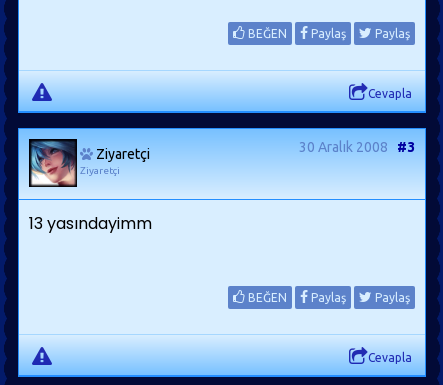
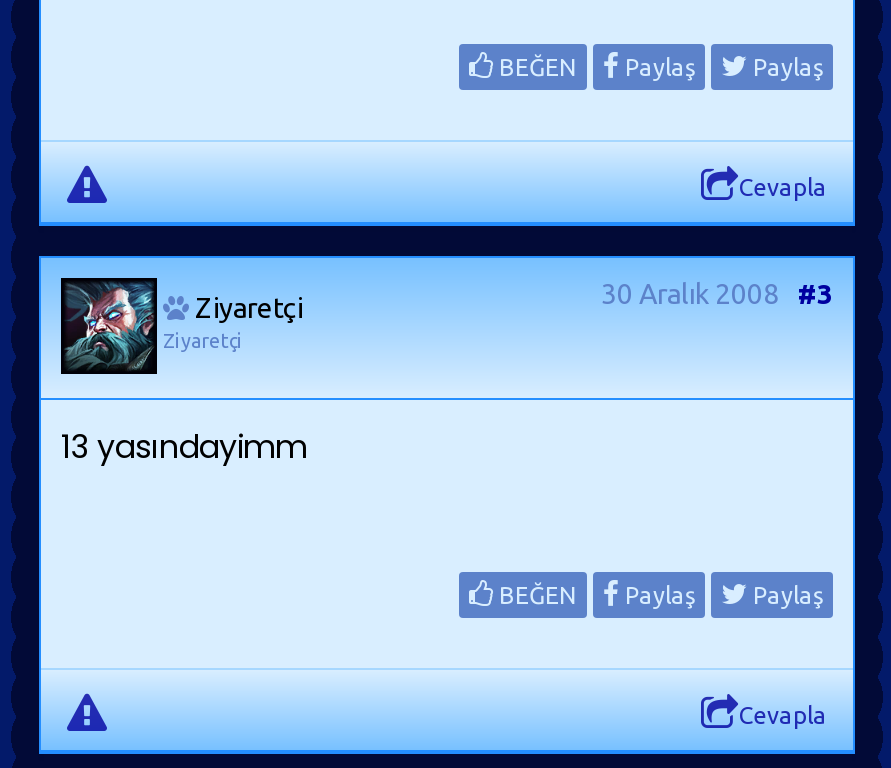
[31,141,77,187] [image] -> [63,280,157,374] [image]

